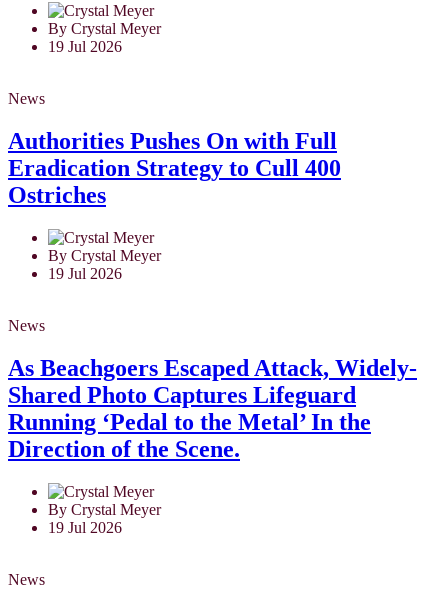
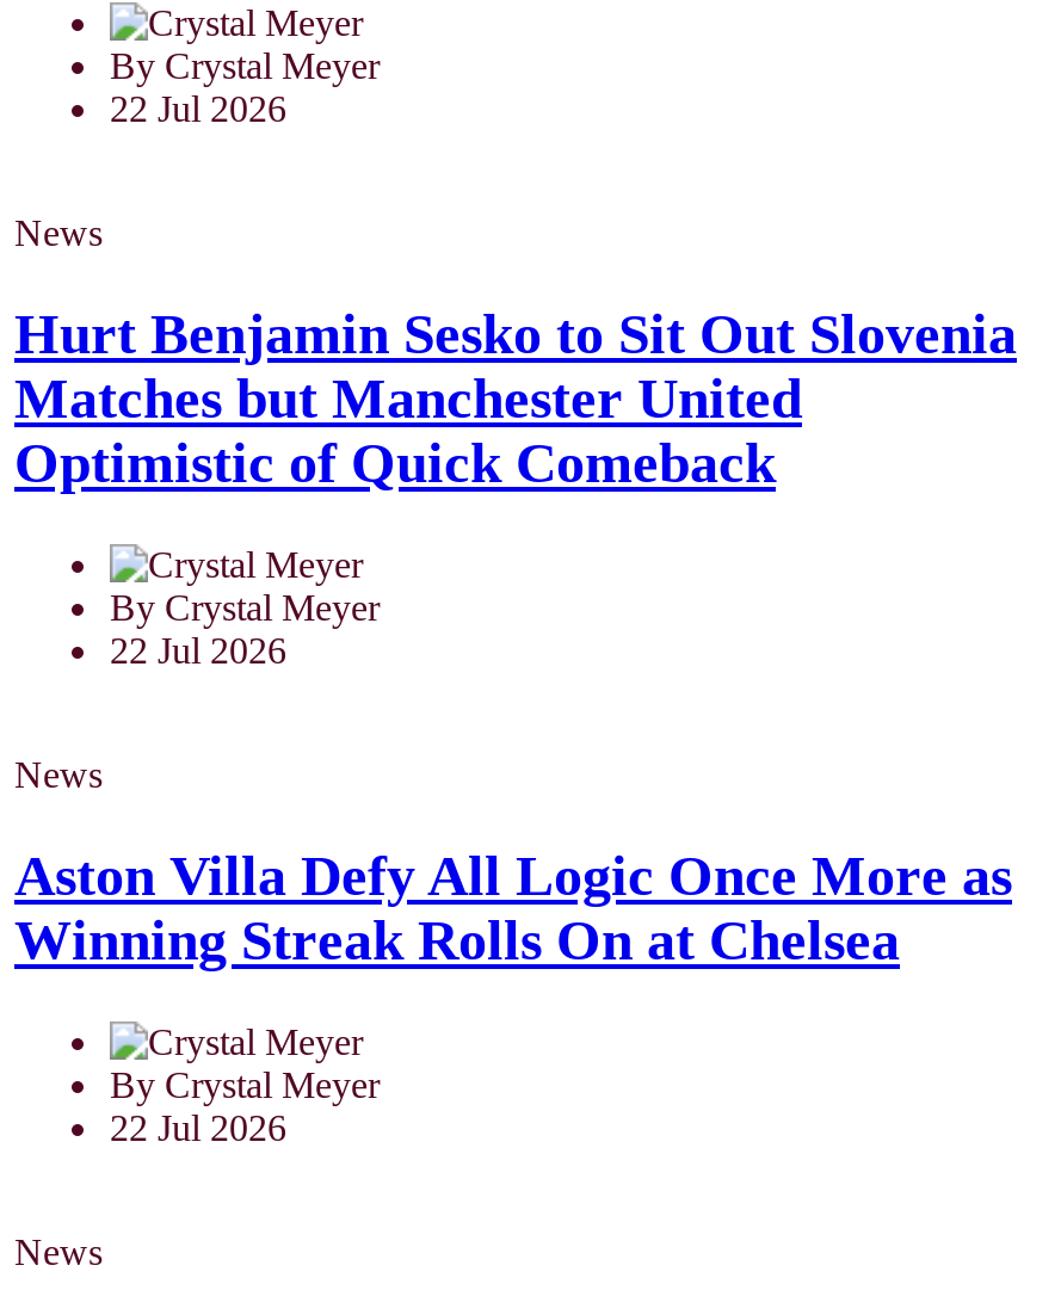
[48,38,122,55] 19 Jul 2026 -> [110,89,286,130] 22 Jul 2026
[8,128,341,208] Authorities Pushes On with Full | Eradication Strategy to Cull 400 | Ostriches -> [14,304,1017,495] Hurt Benjamin Sesko to Sit Out Slovenia | Matches but Manchester United | Optimistic of Quick Comeback
[48,265,122,282] 19 Jul 2026 -> [110,630,286,671] 22 Jul 2026
[8,355,417,462] As Beachgoers Escaped Attack, Widely- | Shared Photo Captures Lifeguard | Running ‘Pedal to the Metal’ In the | Direction of the Scene. -> [14,845,1012,971] Aston Villa Defy All Logic Once More as | Winning Streak Rolls On at Chelsea
[48,519,122,536] 19 Jul 2026 -> [110,1107,286,1148] 22 Jul 2026

